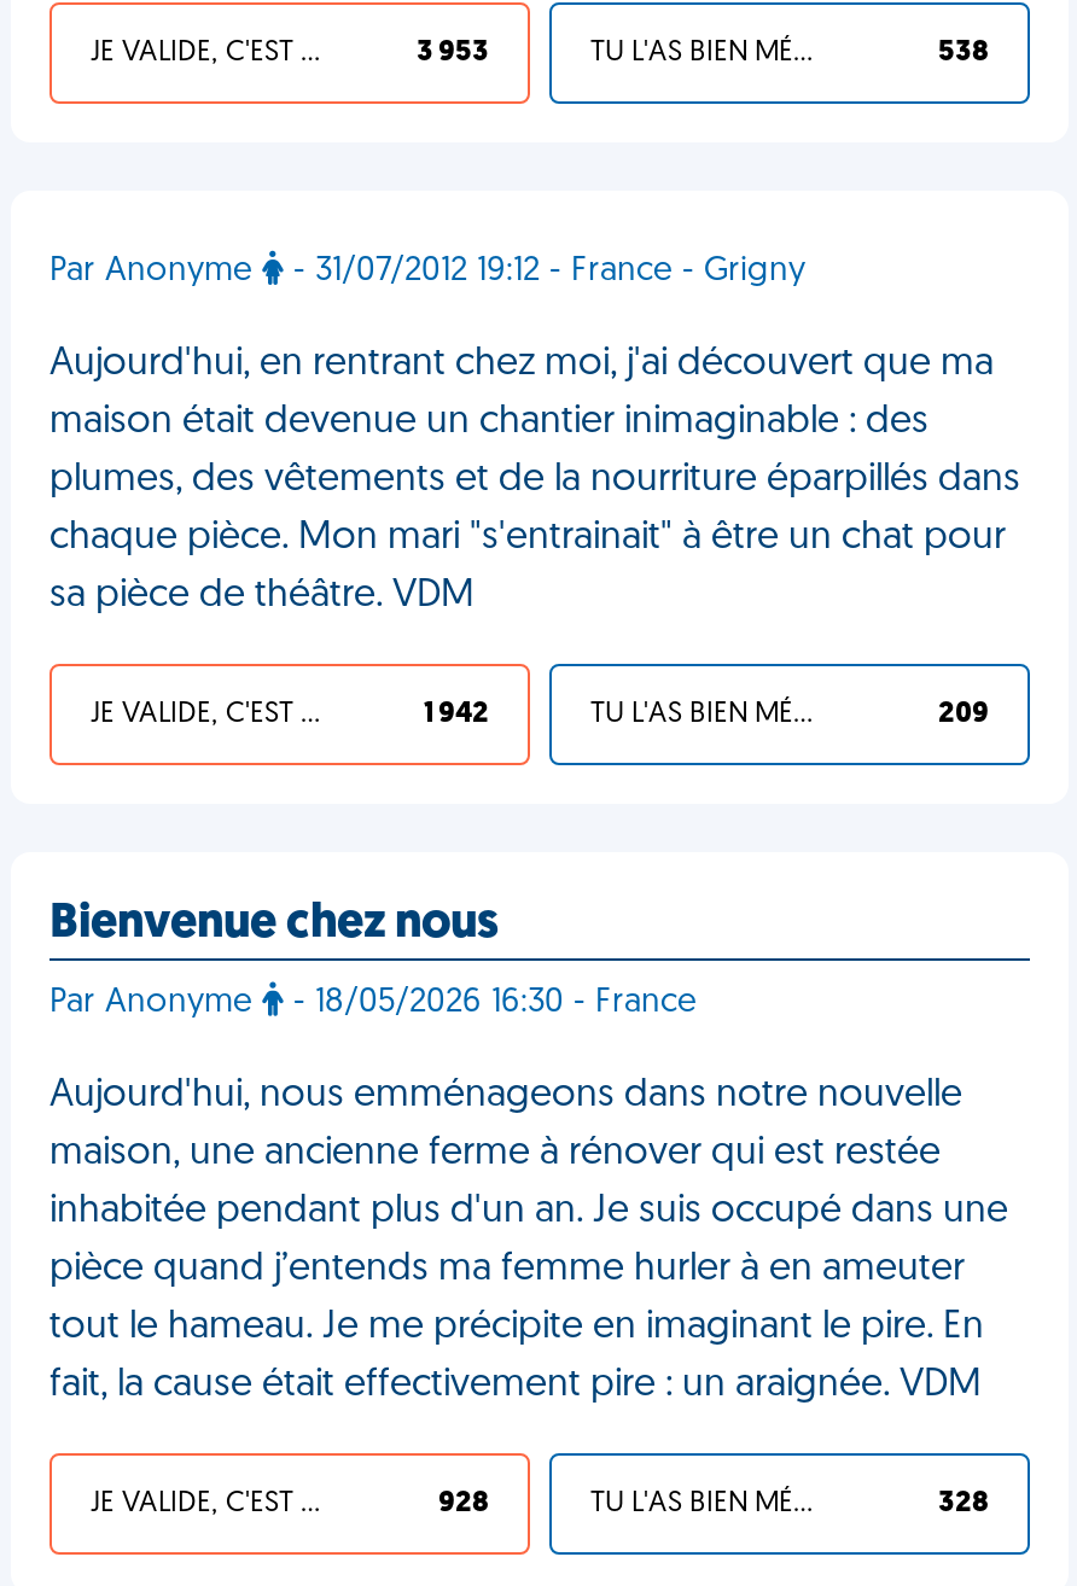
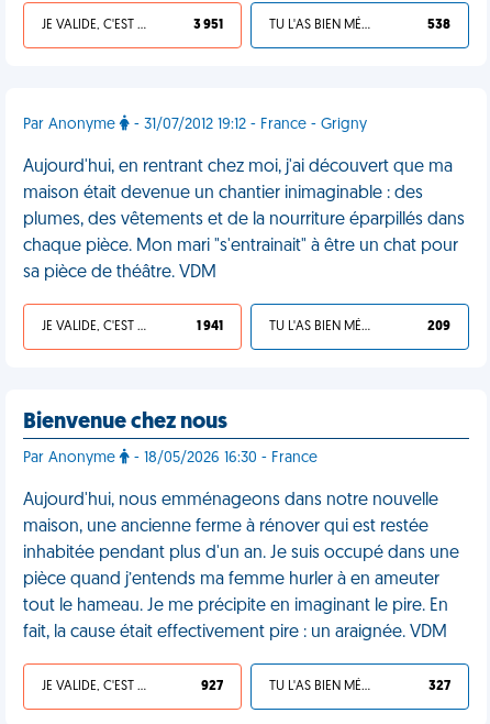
[417,39,489,68] 3 953 -> [193,19,223,32] 3 951
[424,700,489,729] 1 942 -> [197,320,223,333] 1 941
[438,1489,489,1518] 928 -> [201,680,223,693] 927
[938,1489,989,1518] 328 -> [428,680,450,693] 327

